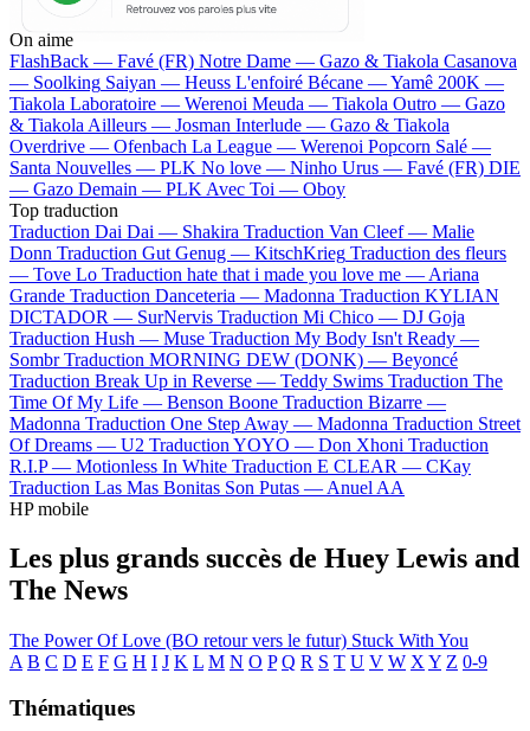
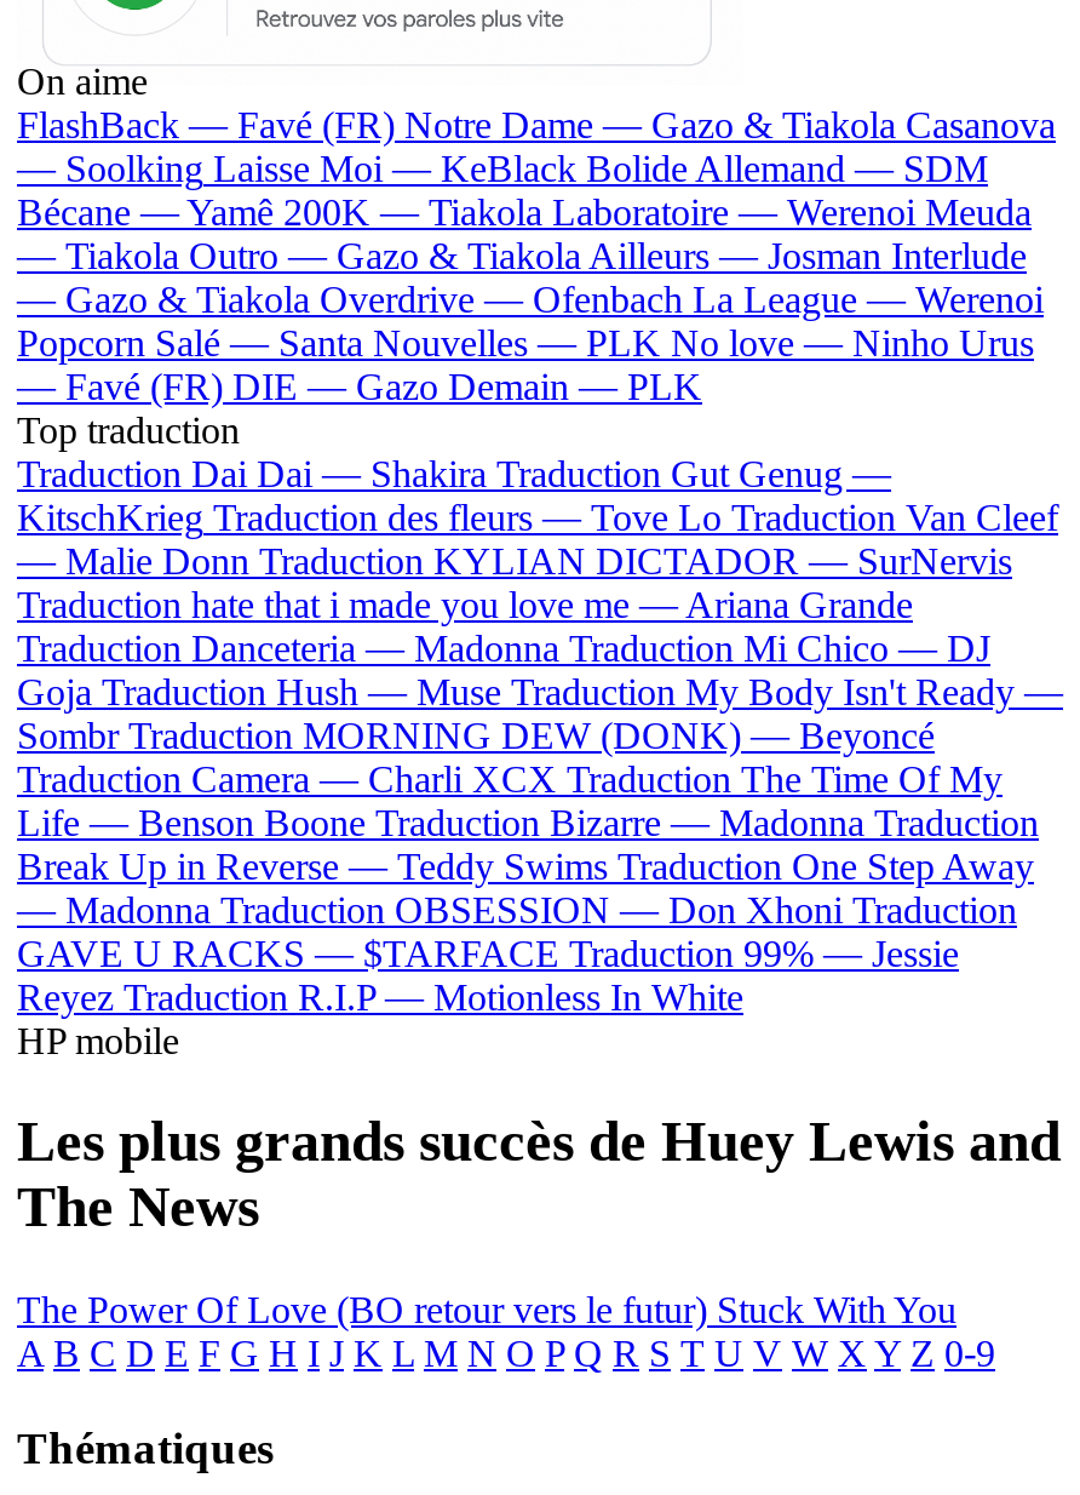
[9,72,521,198] — Soolking Saiyan — Heuss L'enfoiré Bécane — Yamê 200K — | Tiakola Laboratoire — Werenoi Meuda — Tiakola Outro — Gazo | & Tiakola Ailleurs — Josman Interlude — Gazo & Tiakola | Overdrive — Ofenbach La League — Werenoi Popcorn Salé — | Santa Nouvelles — PLK No love — Ninho Urus — Favé (FR) DIE | — Gazo Demain — PLK Avec Toi — Oboy -> [17,147,1044,406] — Soolking Laisse Moi — KeBlack Bolide Allemand — SDM | Bécane — Yamê 200K — Tiakola Laboratoire — Werenoi Meuda | — Tiakola Outro — Gazo & Tiakola Ailleurs — Josman Interlude | — Gazo & Tiakola Overdrive — Ofenbach La League — Werenoi | Popcorn Salé — Santa Nouvelles — PLK No love — Ninho Urus | —Favé (FR) DIE — Gazo Demain — PLK
[9,221,506,348] Traduction Dai Dai — Shakira Traduction Van Cleef — Malie | Donn Traduction Gut Genug — KitschKrieg Traduction des fleurs | — Tove Lo Traduction hate that i made you love me — Ariana | Grande Traduction Danceteria — Madonna Traduction KYLIAN | DICTADOR — SurNervis Traduction Mi Chico — DJ Goja | Traduction Hush — Muse Traduction My Body Isn't Ready — -> [17,452,1063,711] Traduction Dai Dai — Shakira Traduction Gut Genug — | KitschKrieg Traduction des fleurs — Tove Lo Traduction Van Cleef | — Malie Donn Traduction KYLIAN DICTADOR — SurNervis | Traduction hate that i made you love me — Ariana Grande | Traduction Danceteria — Madonna Traduction Mi Chico — DJ | Goja Traduction Hush — Muse Traduction My Body Isn't Ready —
[9,370,521,497] Traduction Break Up in Reverse — Teddy Swims Traduction The | Time Of My Life — Benson Boone Traduction Bizarre — | Madonna Traduction One Step Away — Madonna Traduction Street | Of Dreams — U2 Traduction YOYO — Don Xhoni Traduction | R.I.P — Motionless In White Traduction E CLEAR — CKay | Traduction Las Mas Bonitas Son Putas — Anuel AA -> [17,757,1039,1016] Traduction Camera — Charli XCX Traduction The Time Of My | Life — Benson Boone Traduction Bizarre — Madonna Traduction | Break Up in Reverse — Teddy Swims Traduction One Step Away | — Madonna Traduction OBSESSION — Don Xhoni Traduction | GAVE U RACKS — $TARFACE Traduction 99% — Jessie | Reyez Traduction R.I.P — Motionless In White

